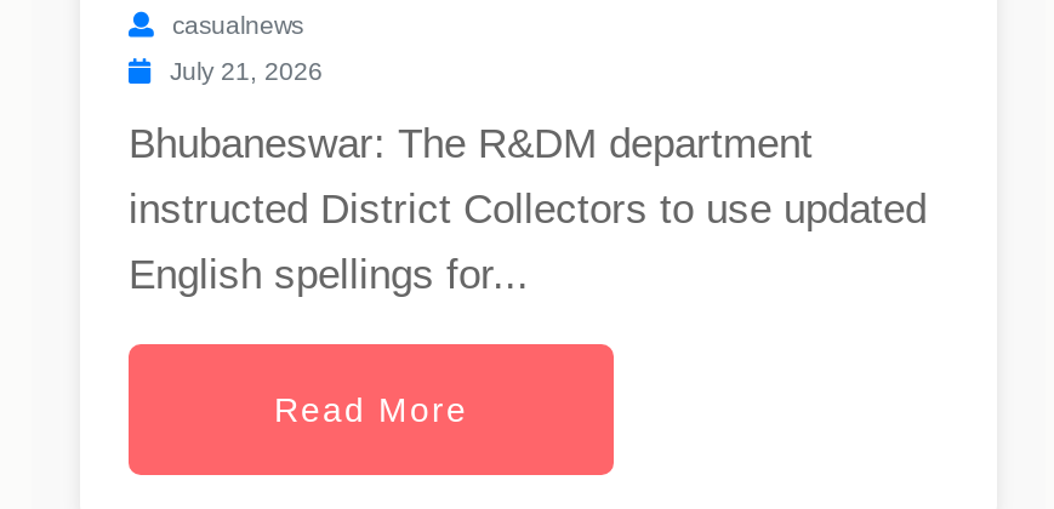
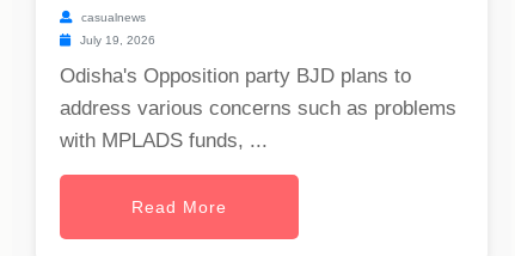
[163,59,323,86] July 21, 2026 -> [76,34,155,47] July 19, 2026
[129,122,927,299] Bhubaneswar: The R&DM department | instructed District Collectors to use updated | English spellings for... -> [60,65,456,152] Odisha's Opposition party BJD plans to | address various concerns such as problems | with MPLADS funds, ...

